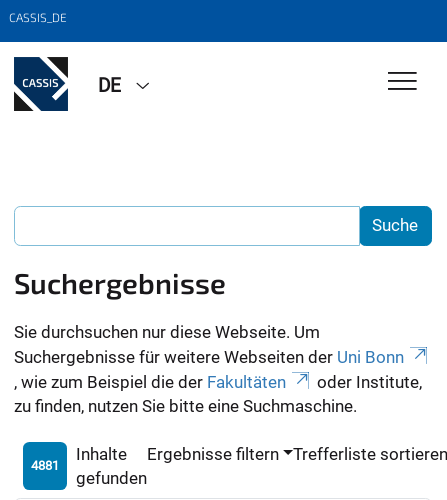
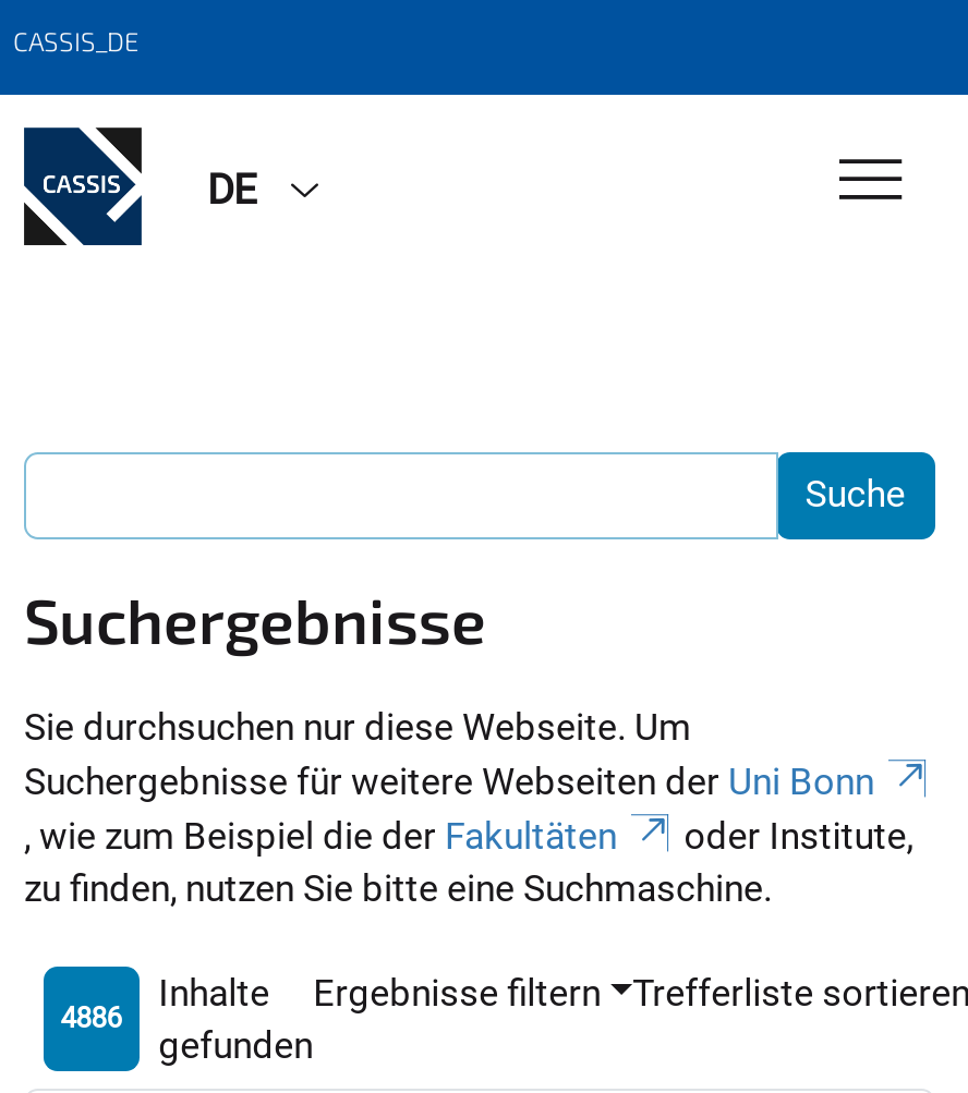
[31,458,59,473] 4881 -> [61,1001,122,1034] 4886

